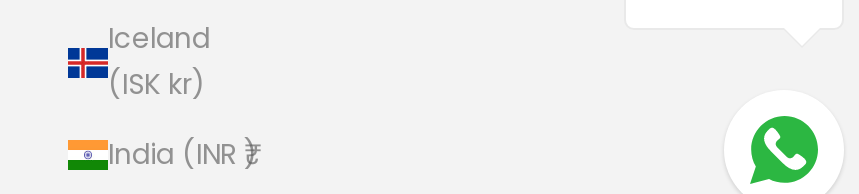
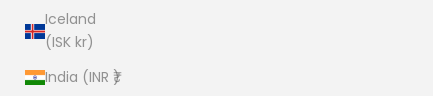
[750,114,820,184] [image] -> none

